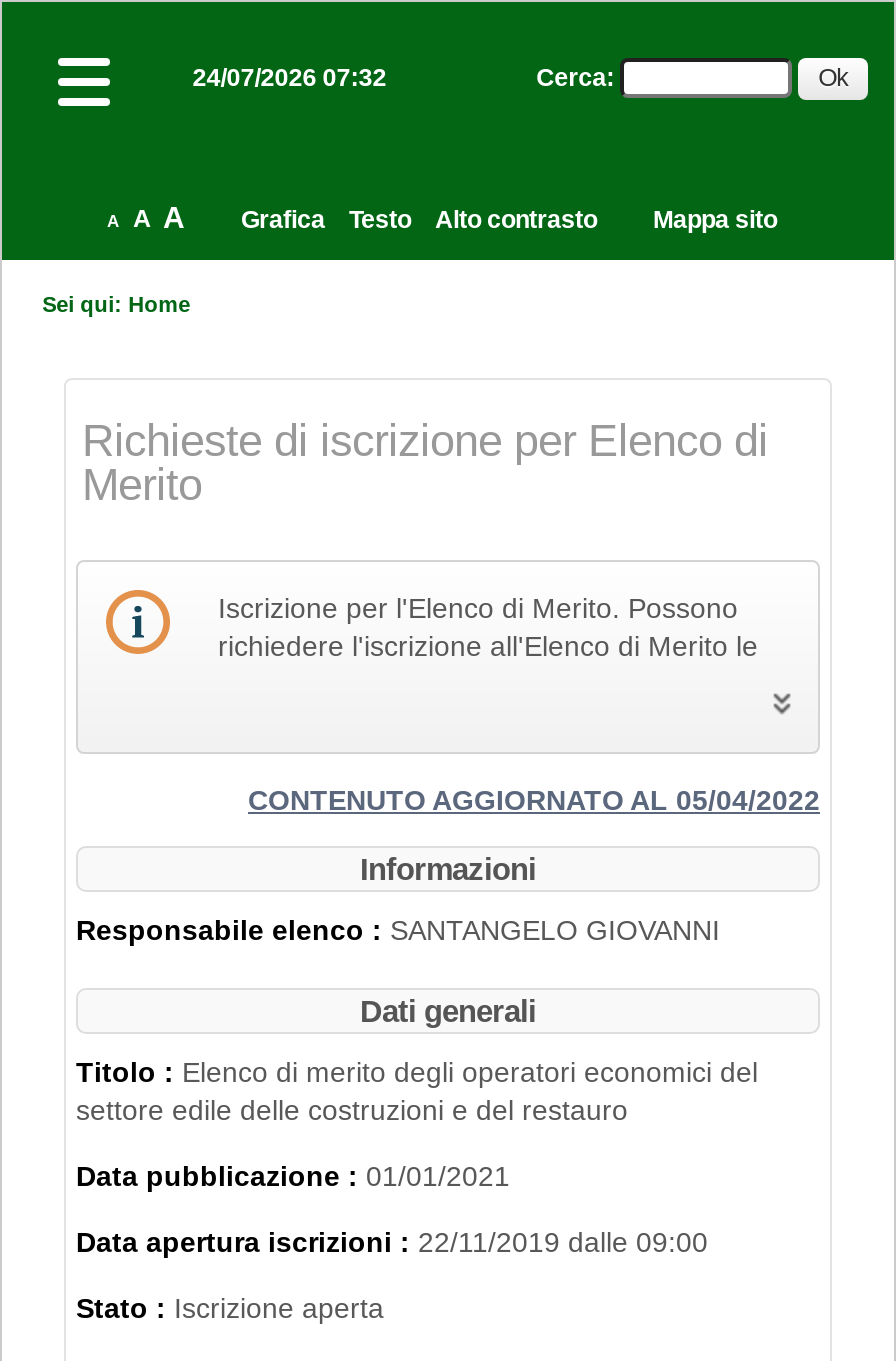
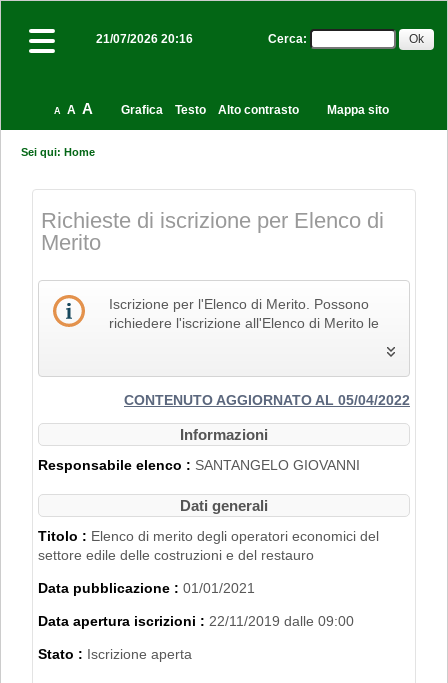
[193,64,387,92] 24/07/2026 07:32 -> [96,32,193,46] 21/07/2026 20:16

